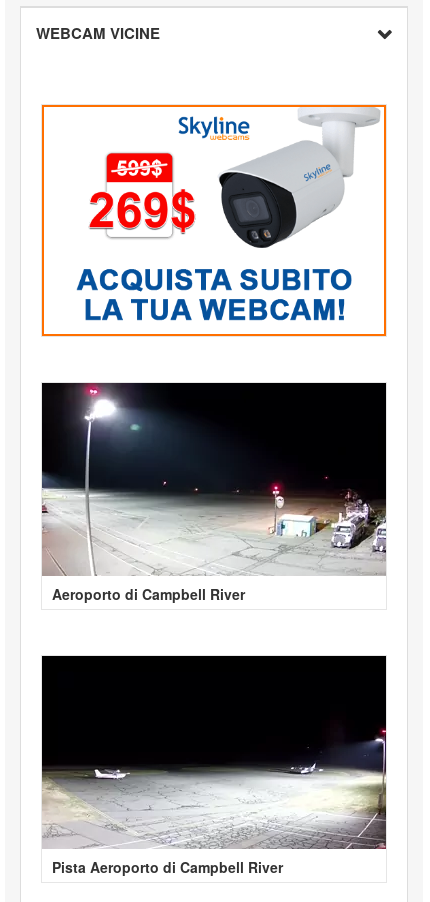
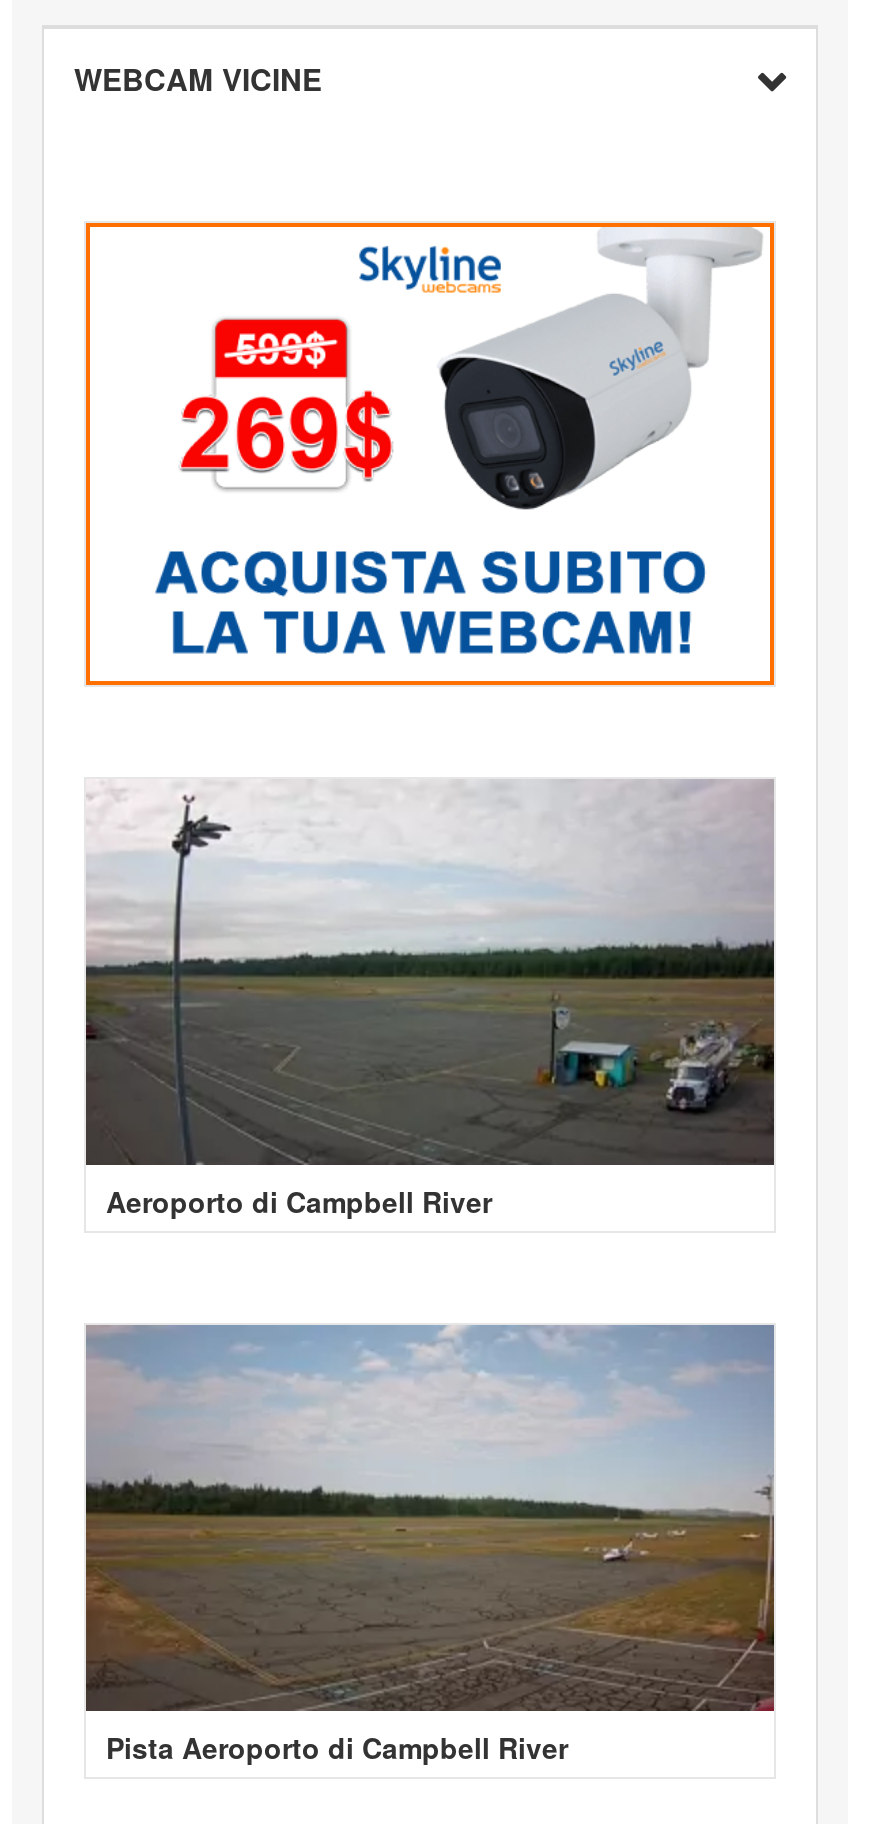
[41,382,387,576] [image] -> [84,779,776,1167] [image]
[41,655,387,849] [image] -> [84,1323,776,1713] [image]

